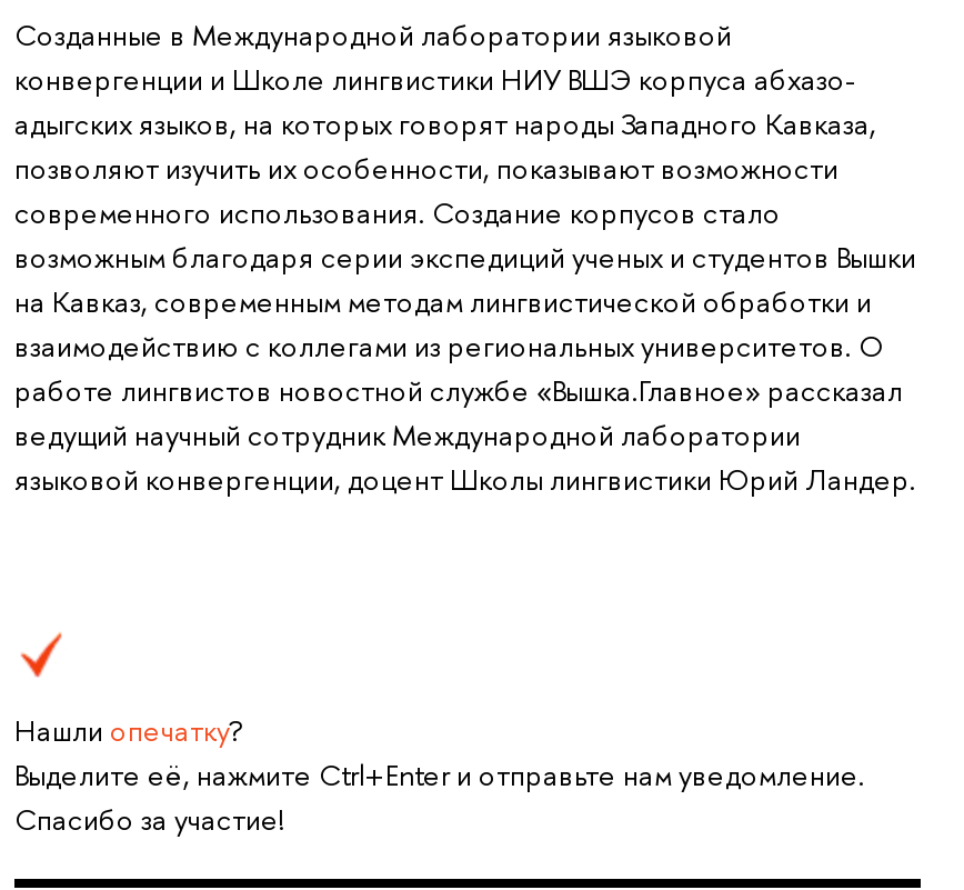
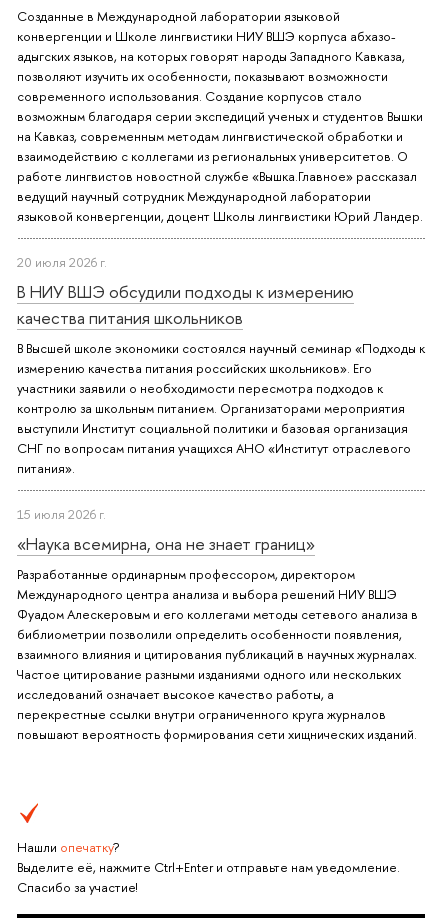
none -> [17,253,425,743] 20 июля 2026 г. | В НИУ ВШЭ обсудили подходы к измерению | качества питания школьников | В Высшей школе экономики состоялся научный семинар «Подходы к | измерению качества питания российских школьников». Его | участники заявили о необходимости пересмотра подходов к | контролю за школьным питанием. Организаторами мероприятия | выступили Институт социальной политики и базовая организация | СНГ по вопросам питания учащихся АНО «Институт отраслевого | питания». | 15 июля 2026 г. | «Наука всемирна, она не знает границ» | Разработанные ординарным профессором, директором | Международного центра анализа и выбора решений НИУ ВШЭ | Фуадом Алескеровым и его коллегами методы сетевого анализа в | библиометрии позволили определить особенности появления, | взаимного влияния и цитирования публикаций в научных журналах. | Частое цитирование разными изданиями одного или нескольких | исследований означает высокое качество работы, а | перекрестные ссылки внутри ограниченного круга журналов | повышают вероятность формирования сети хищнических изданий.

